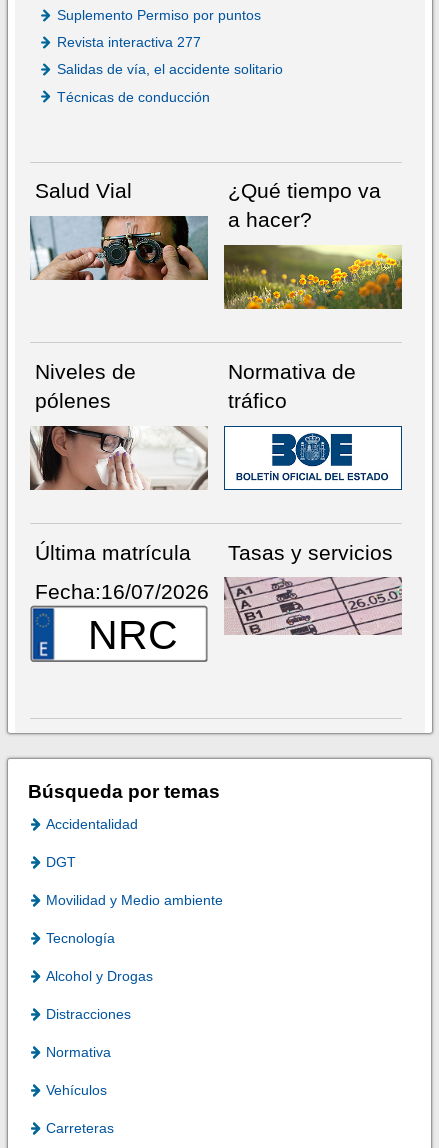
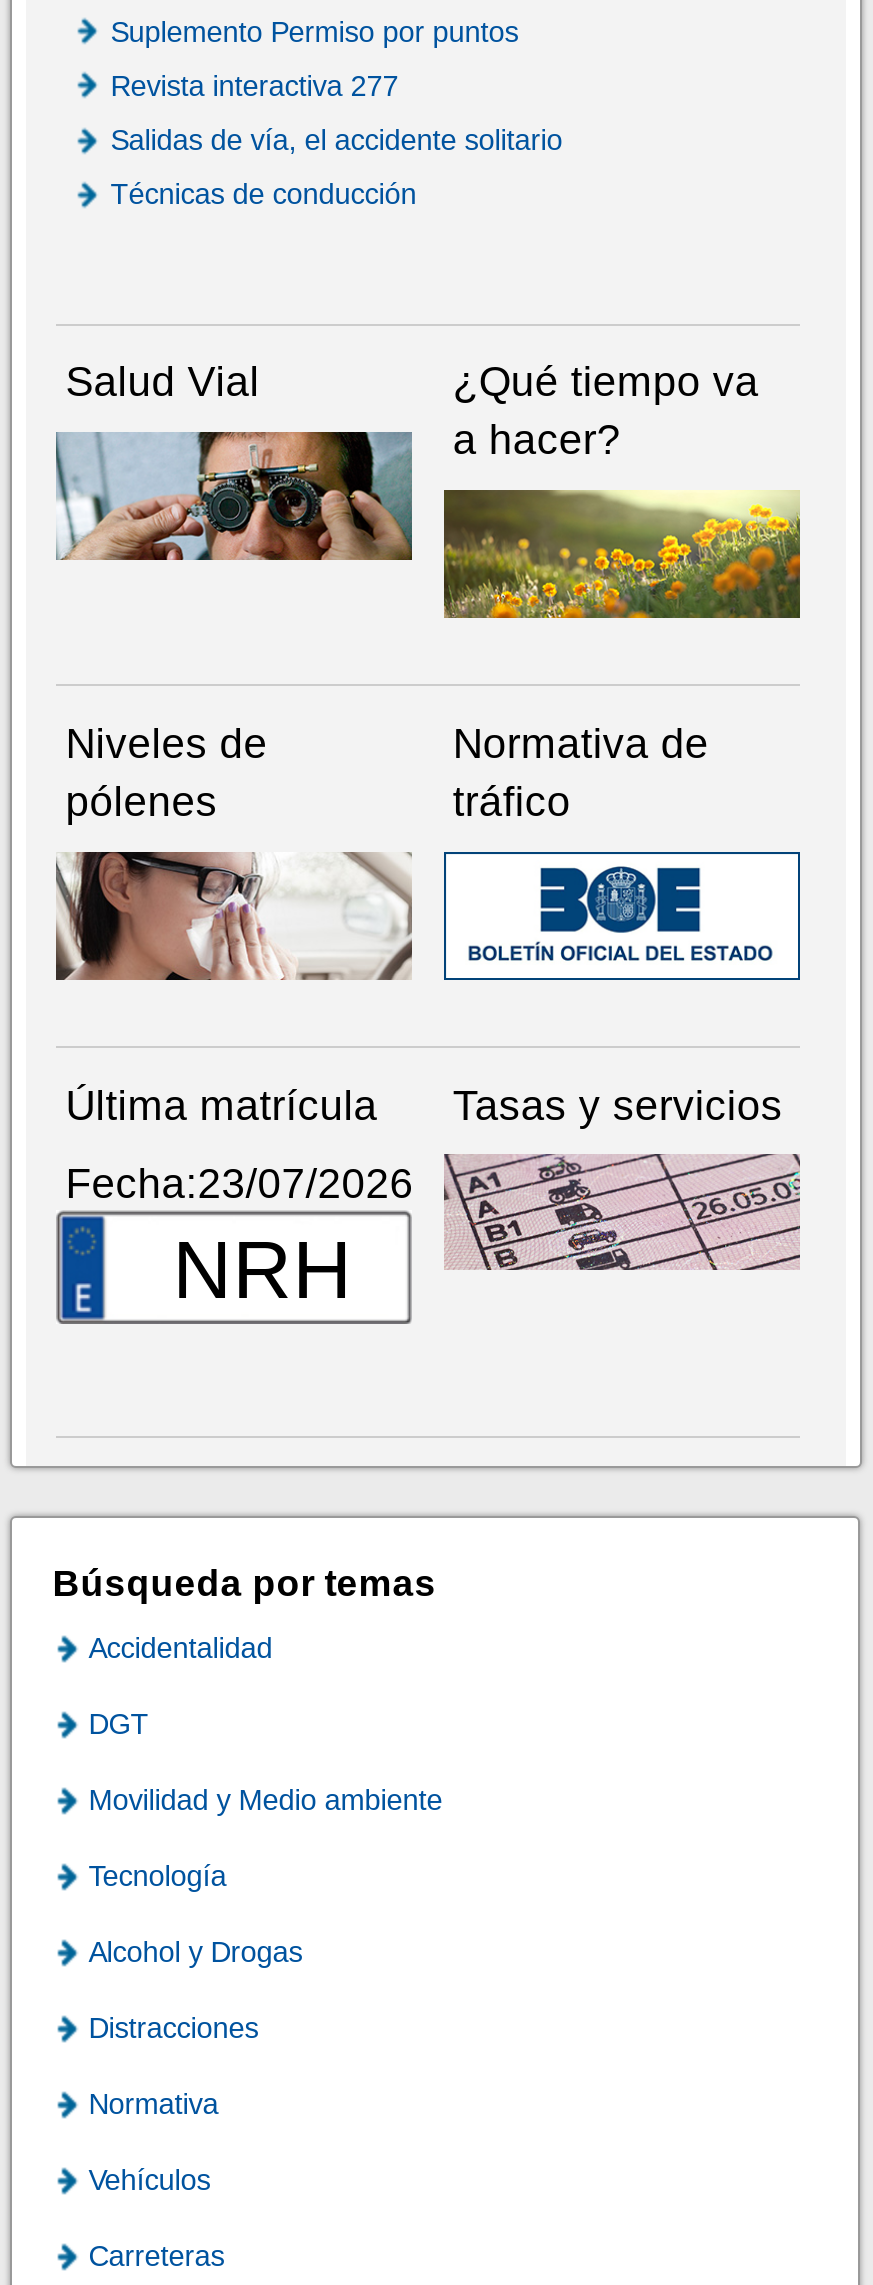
[35,580,209,658] Fecha:16/07/2026 | NRC -> [65,1160,413,1317] Fecha:23/07/2026 | NRH

